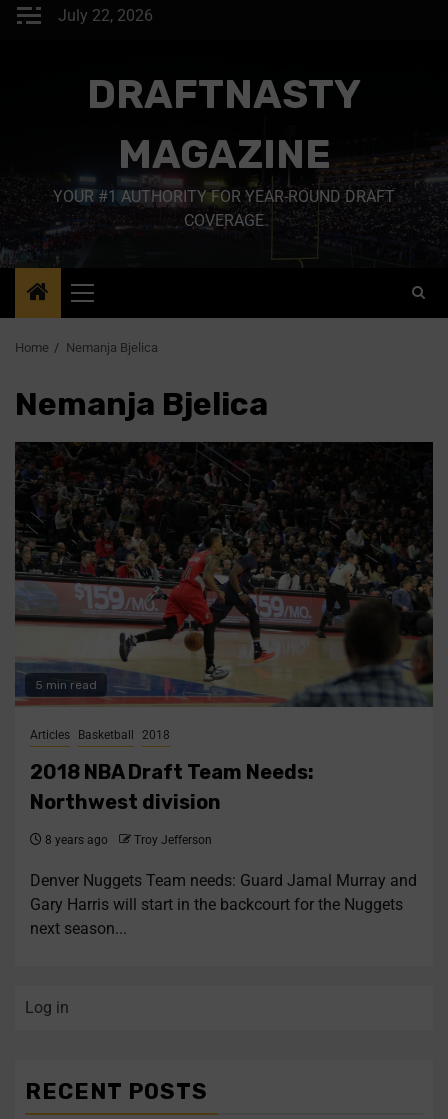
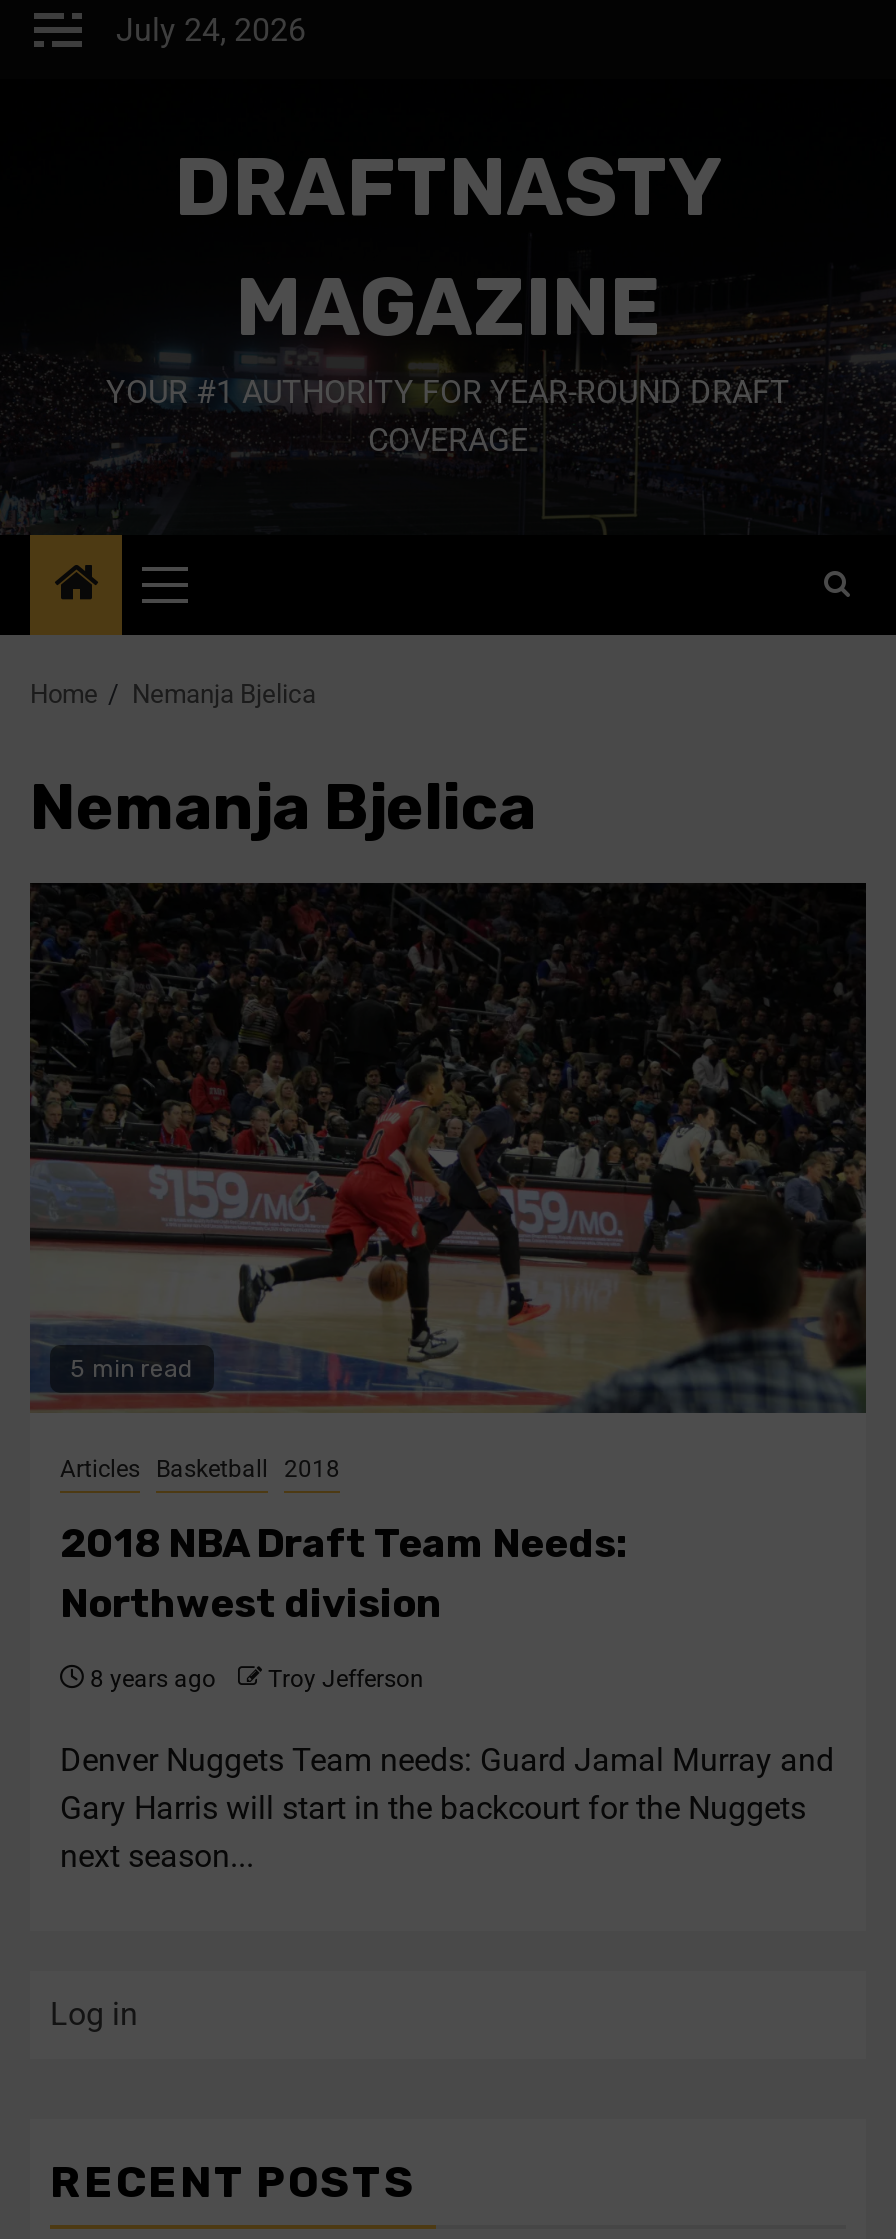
[58,6,153,25] July 22, 2026 -> [116,11,306,49] July 24, 2026

